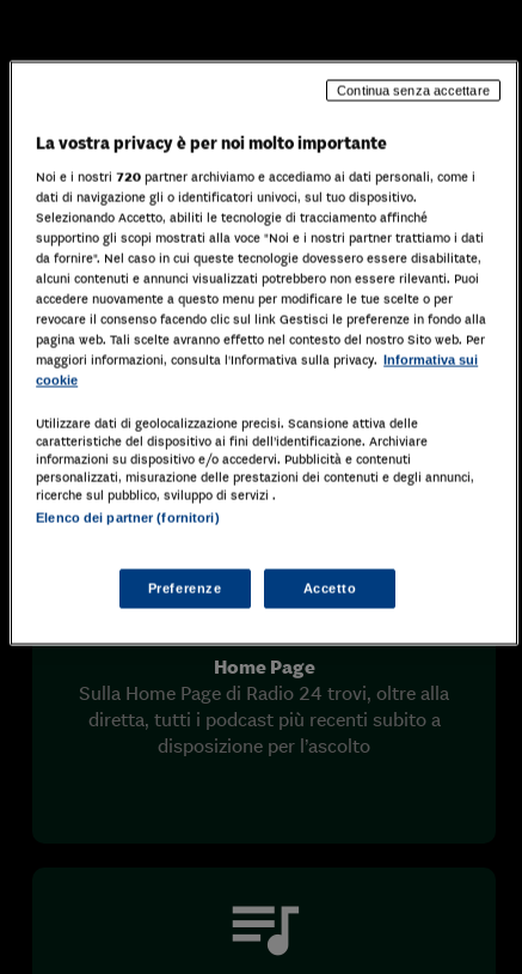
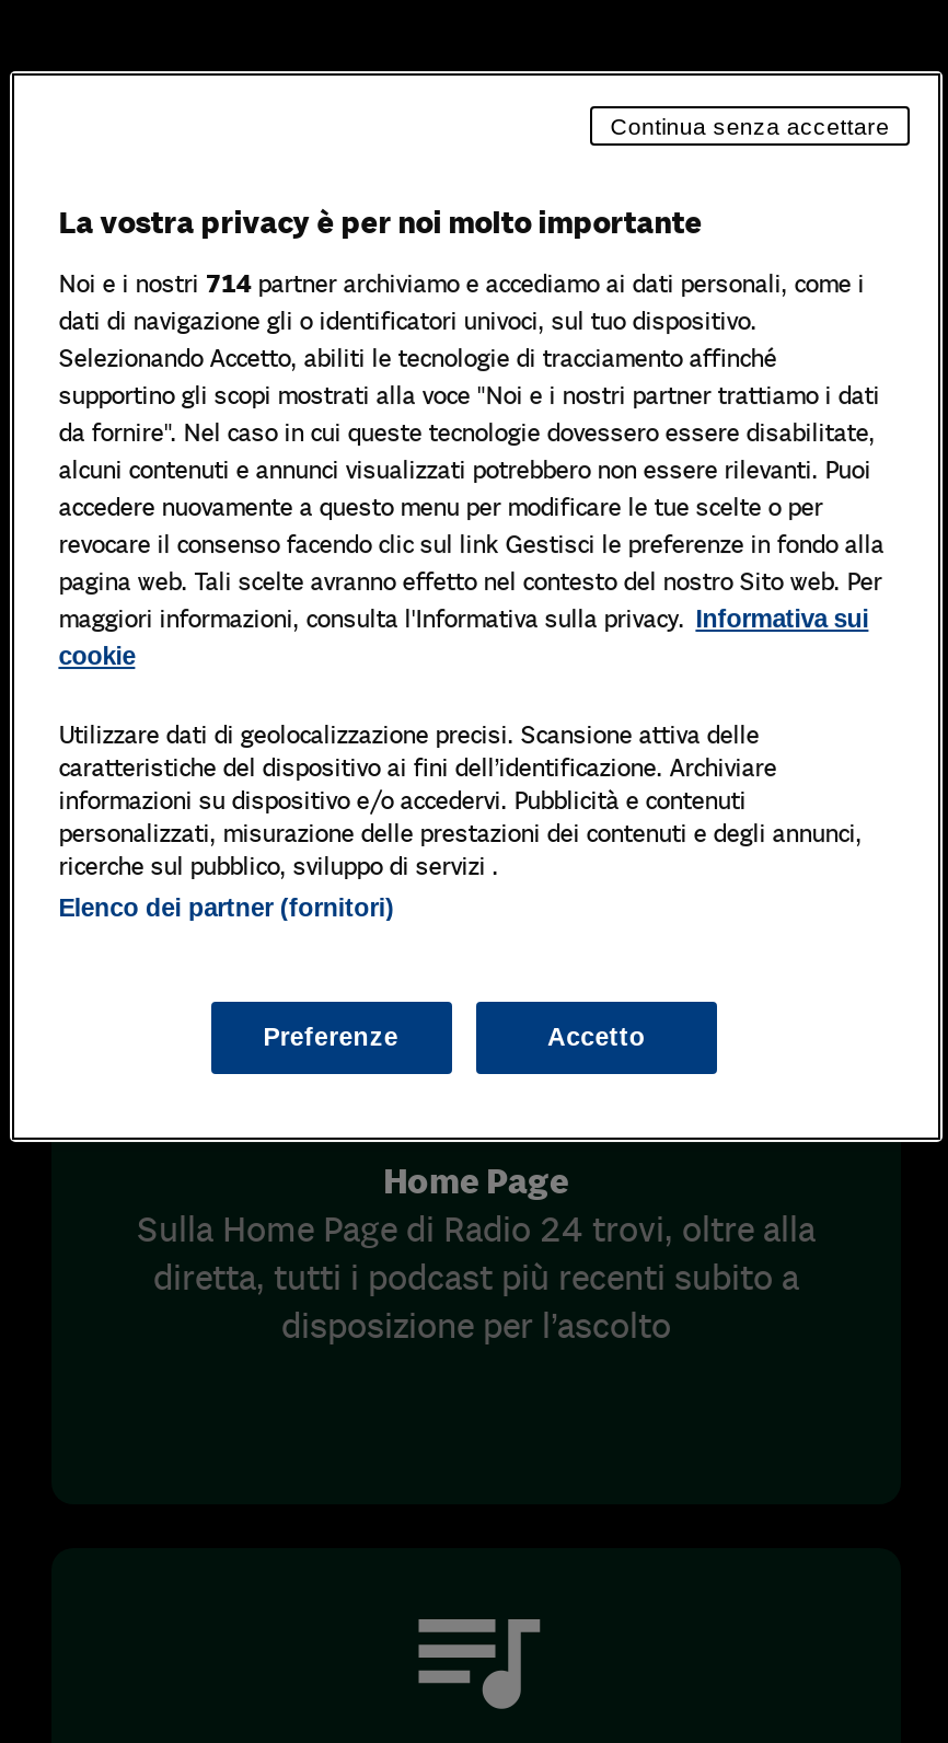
[36,169,476,185] Noi e i nostri 720 partner archiviamo e accediamo ai dati personali, come i -> [58,269,864,300] Noi e i nostri 714 partner archiviamo e accediamo ai dati personali, come i

